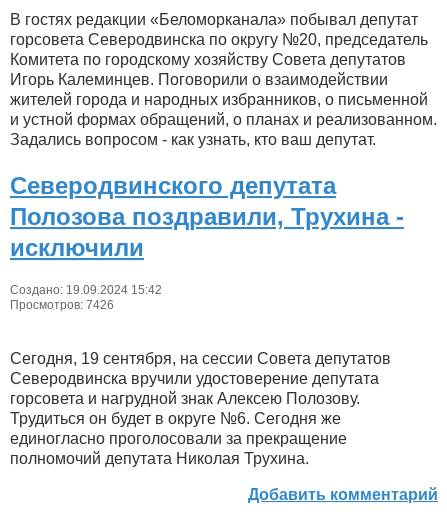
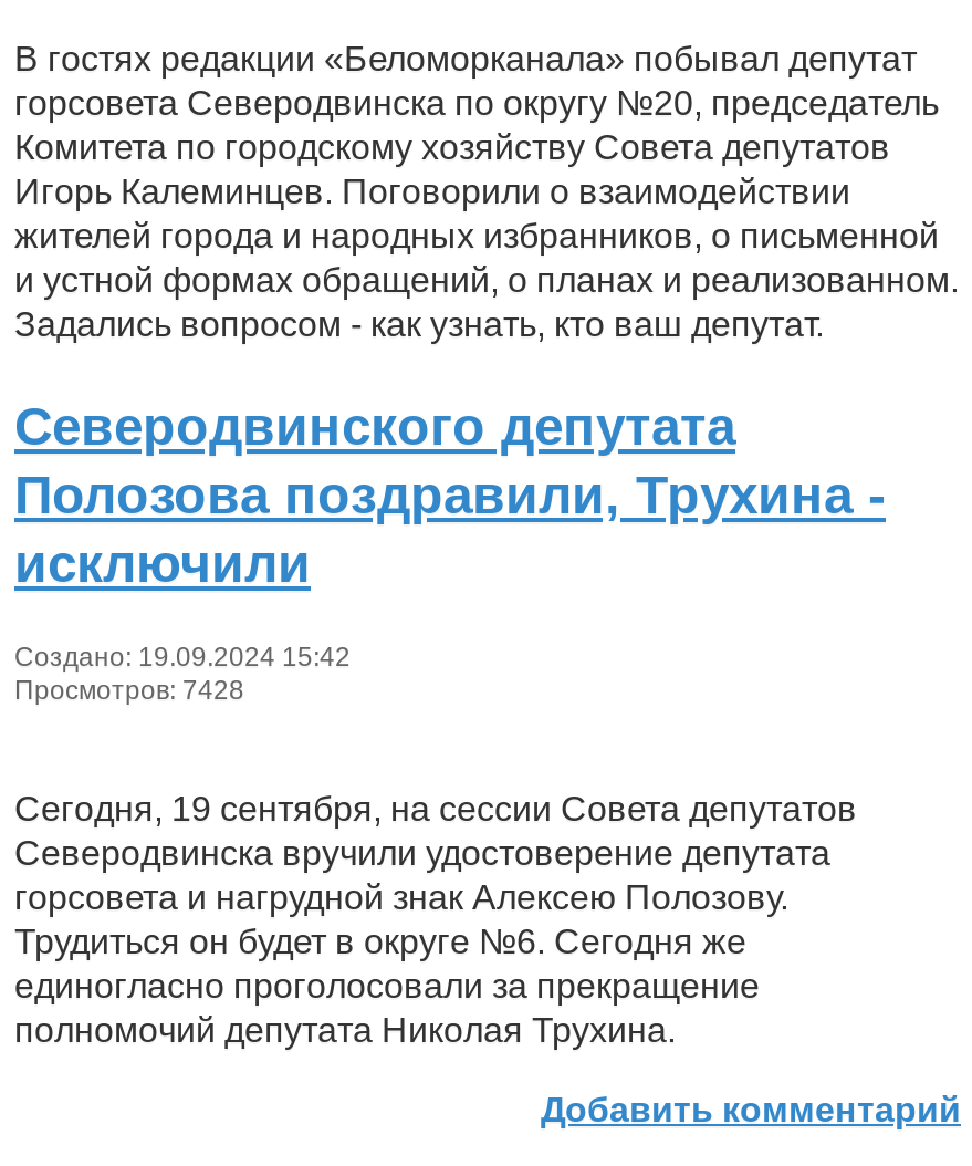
[10,298,114,312] Просмотров: 7426 -> [14,675,244,706] Просмотров: 7428

